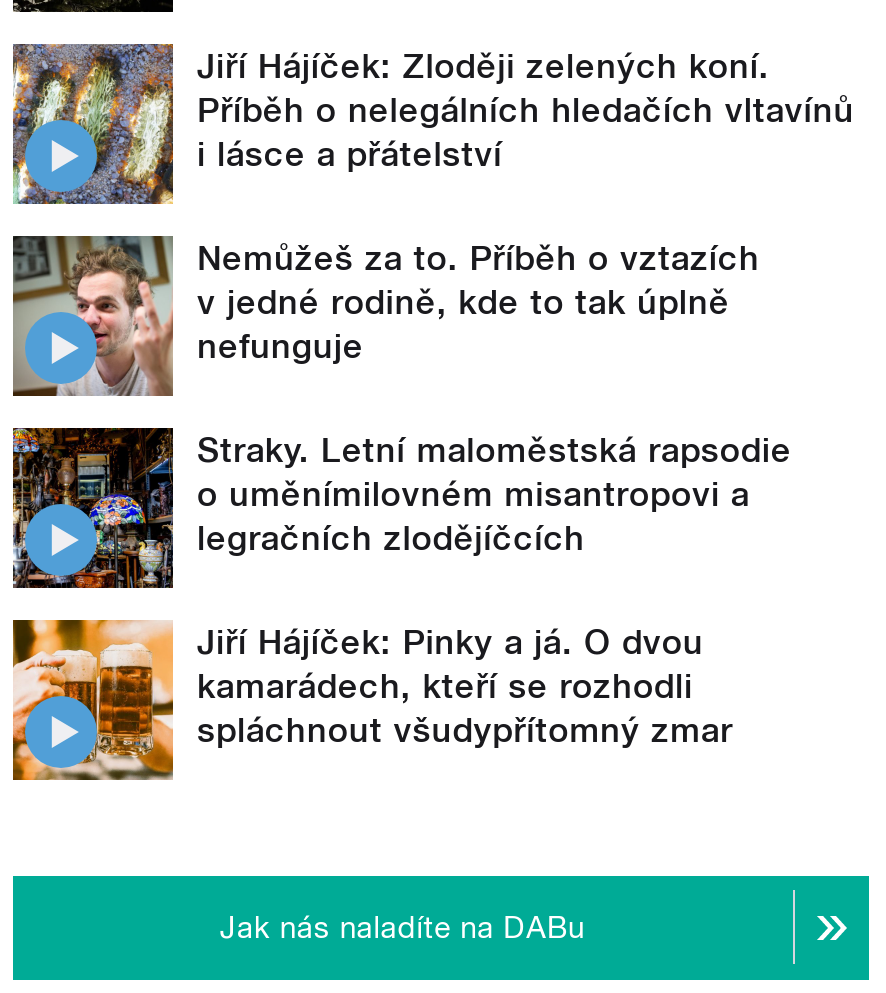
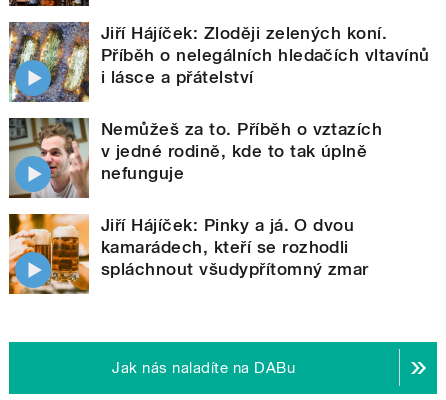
[13,426,792,588] [image] | Straky. Letní maloměstská rapsodie | o uměnímilovném misantropovi a | legračních zlodějíčcích -> none

